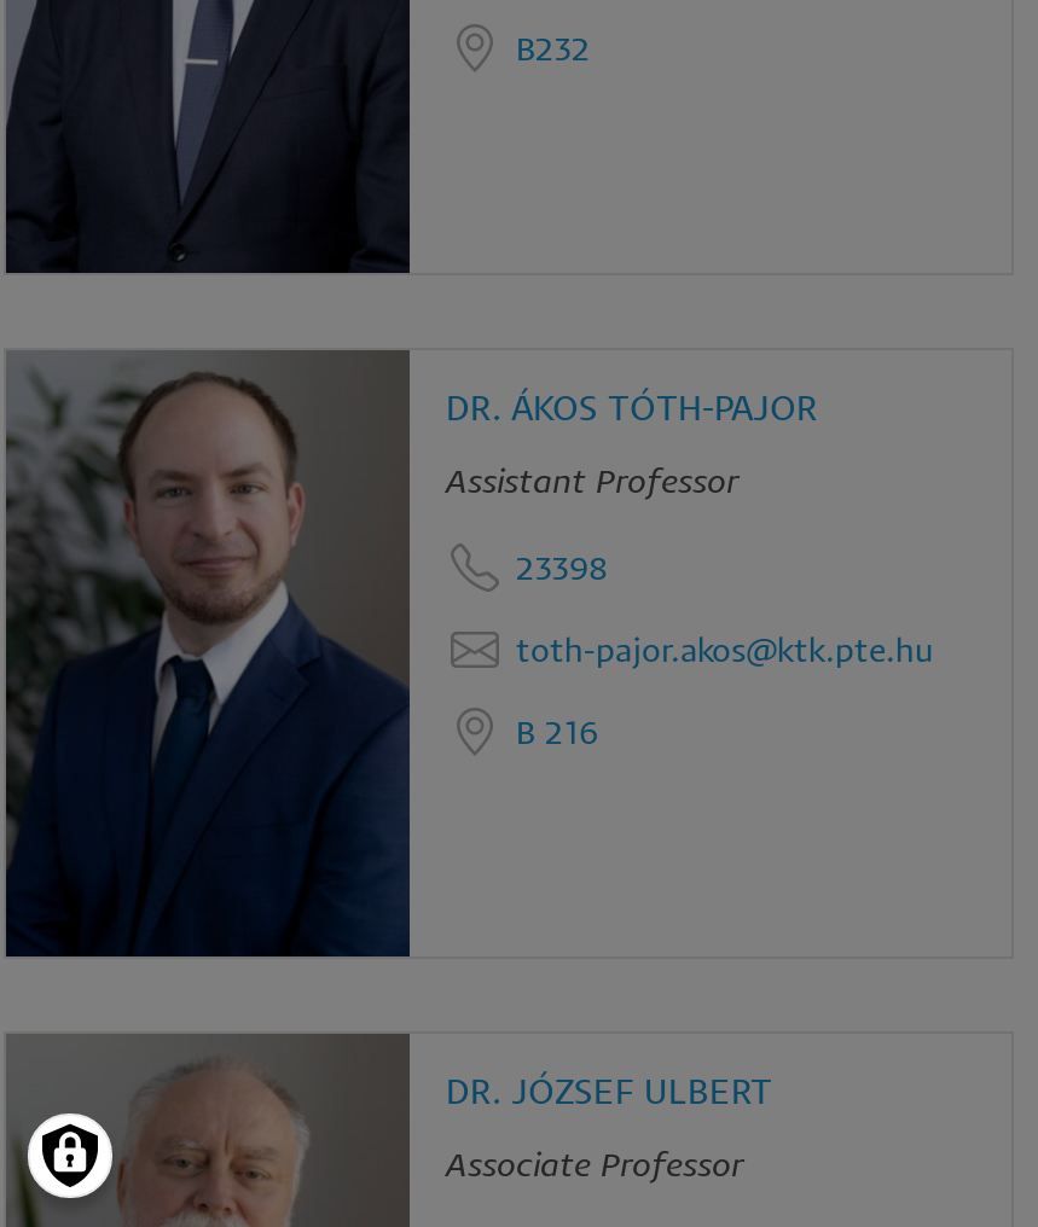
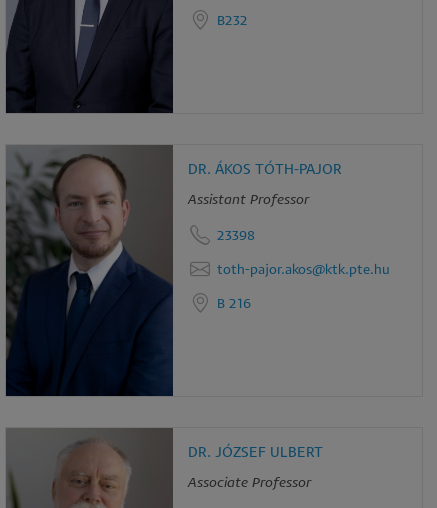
[25,1111,115,1200] [image] -> none

